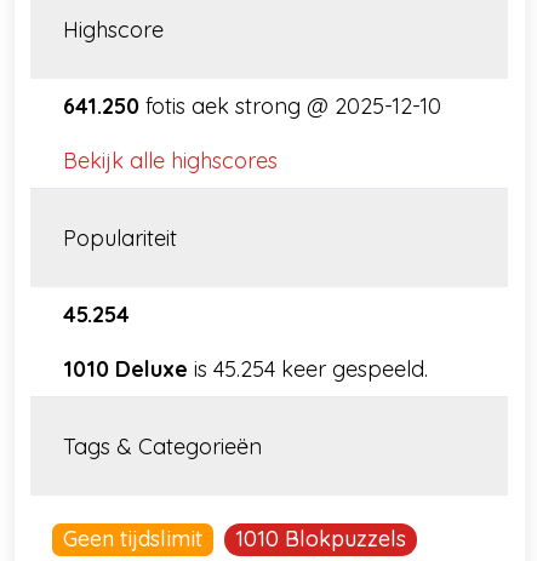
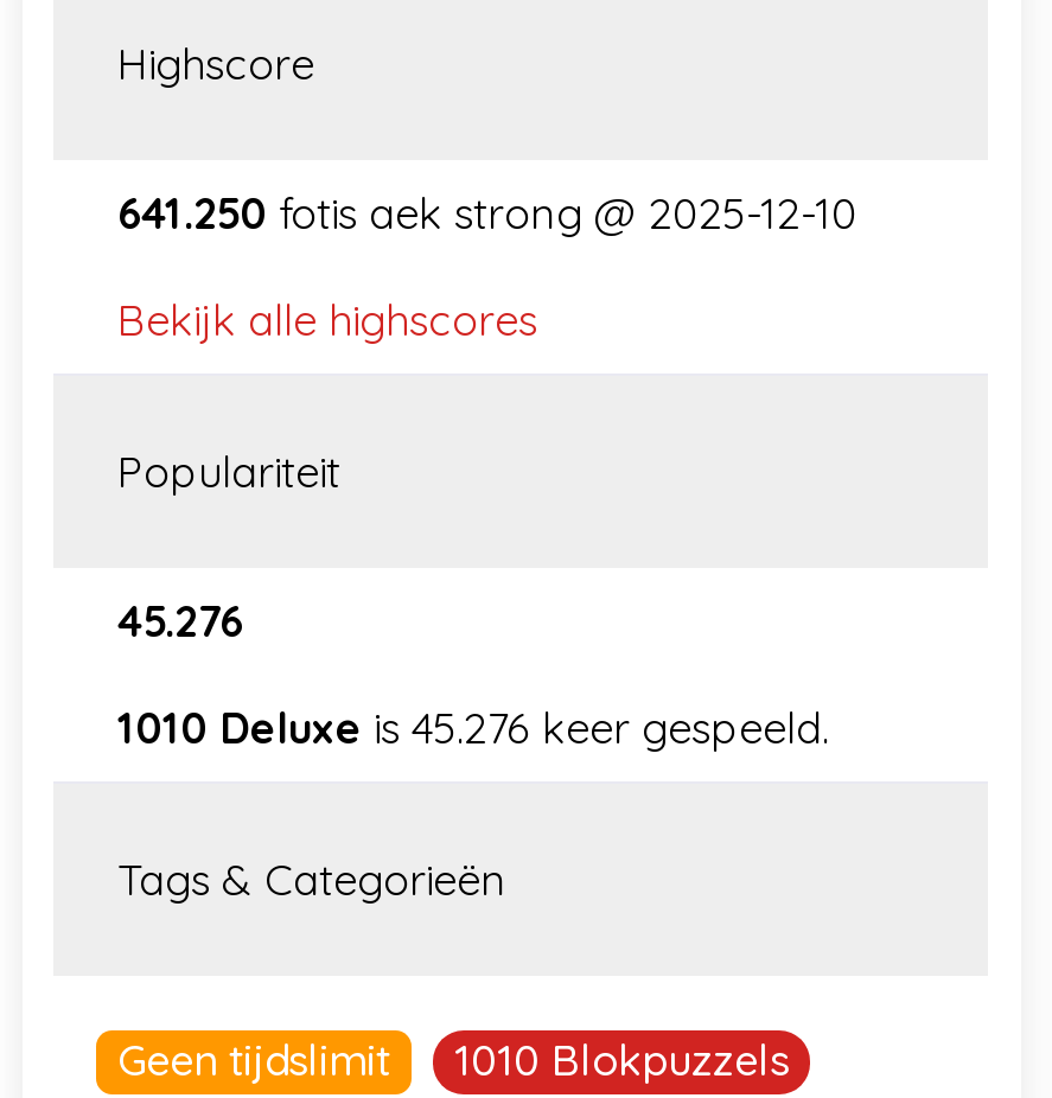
[63,301,130,329] 45.254 -> [117,595,243,649] 45.276
[63,355,428,383] 1010 Deluxe is 45.254 keer gespeeld. -> [117,701,829,756] 1010 Deluxe is 45.276 keer gespeeld.

